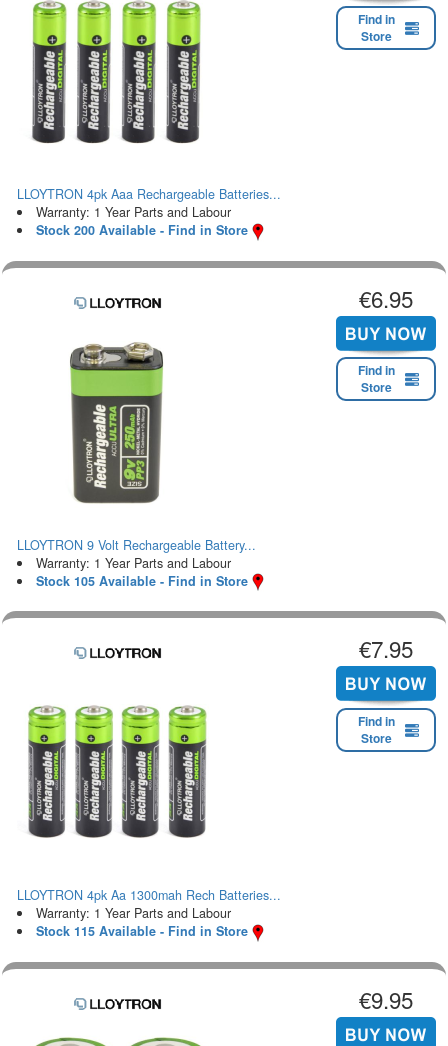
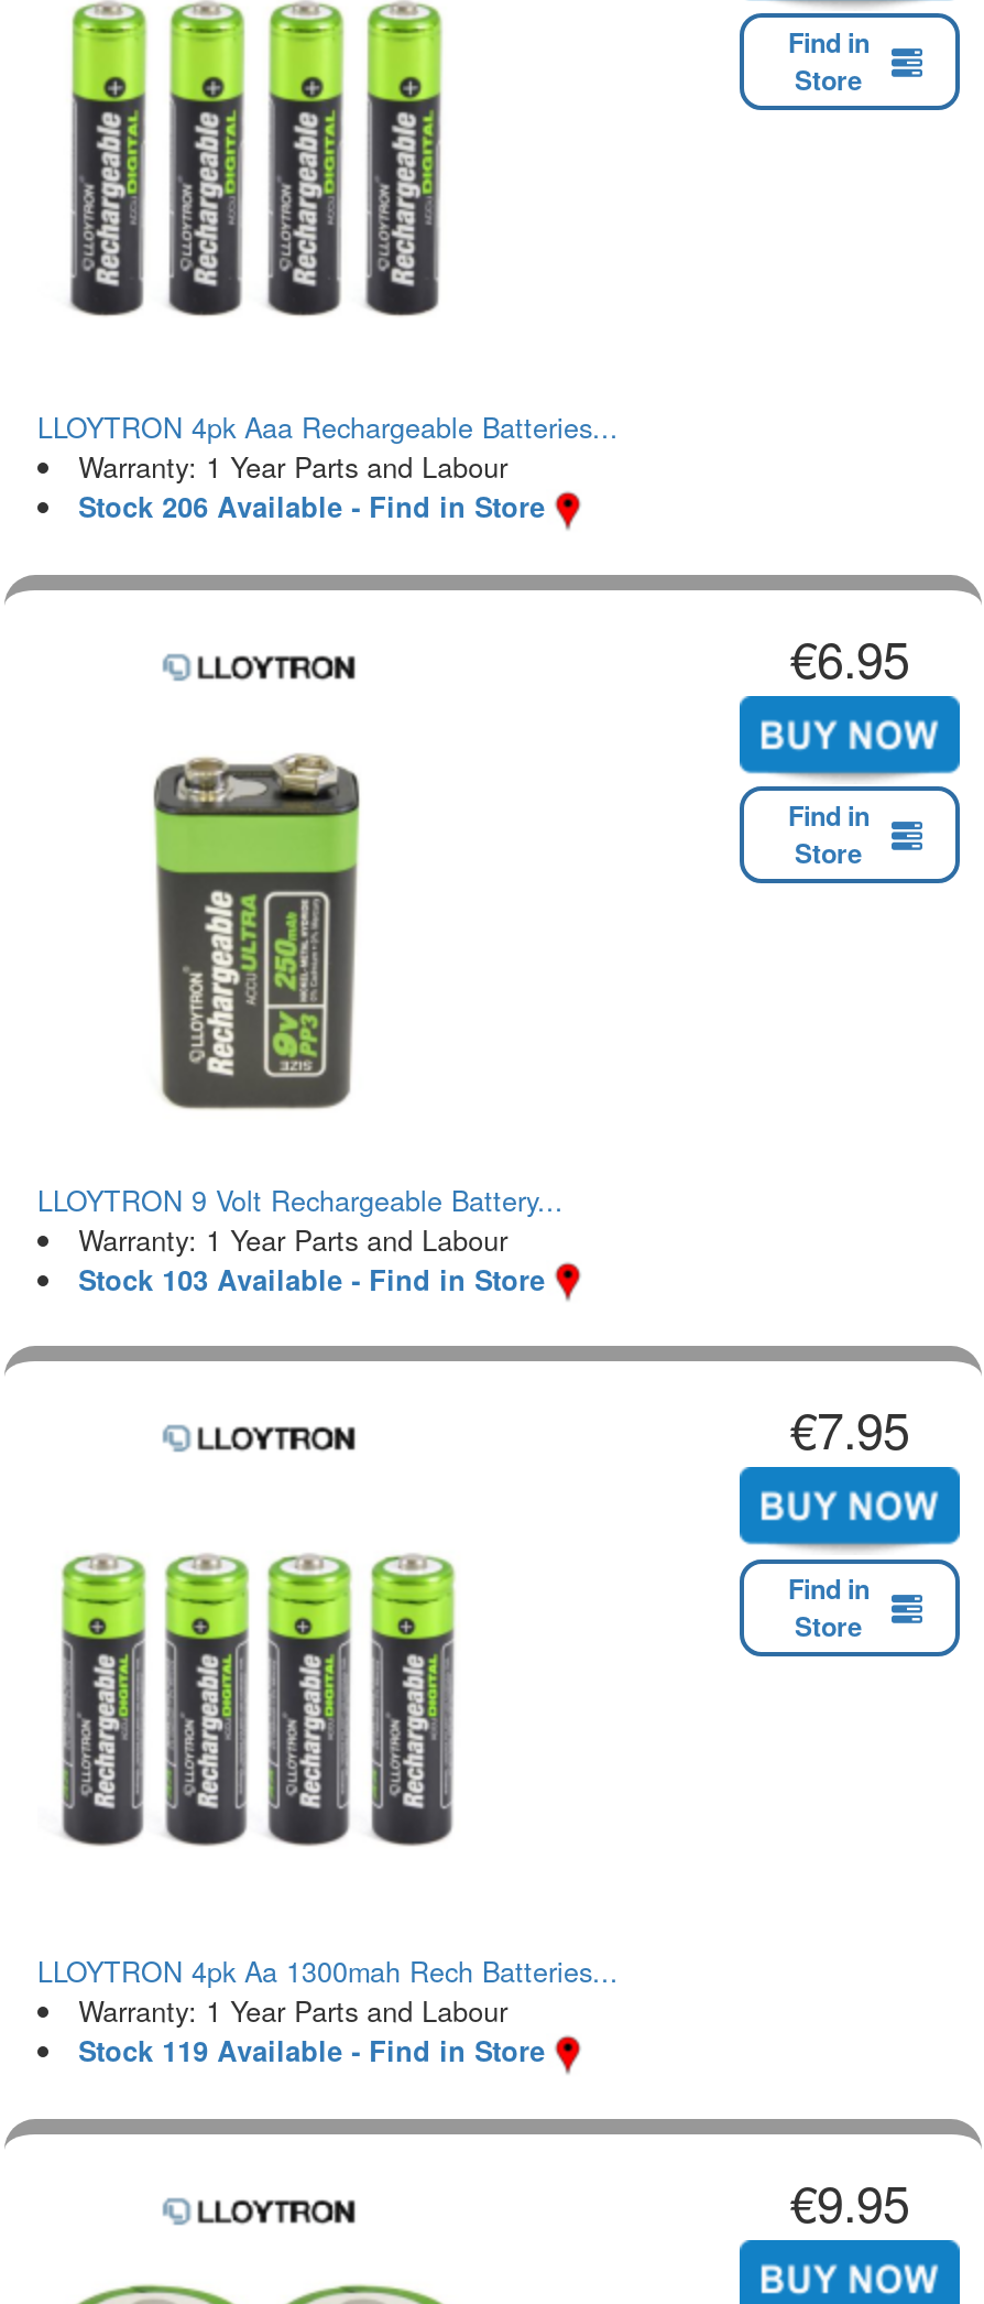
[36,221,248,239] Stock 200 Available - Find in Store -> [78,487,545,526] Stock 206 Available - Find in Store
[36,572,248,590] Stock 105 Available - Find in Store -> [78,1259,545,1299] Stock 103 Available - Find in Store
[36,922,248,940] Stock 115 Available - Find in Store -> [78,2031,545,2071] Stock 119 Available - Find in Store

